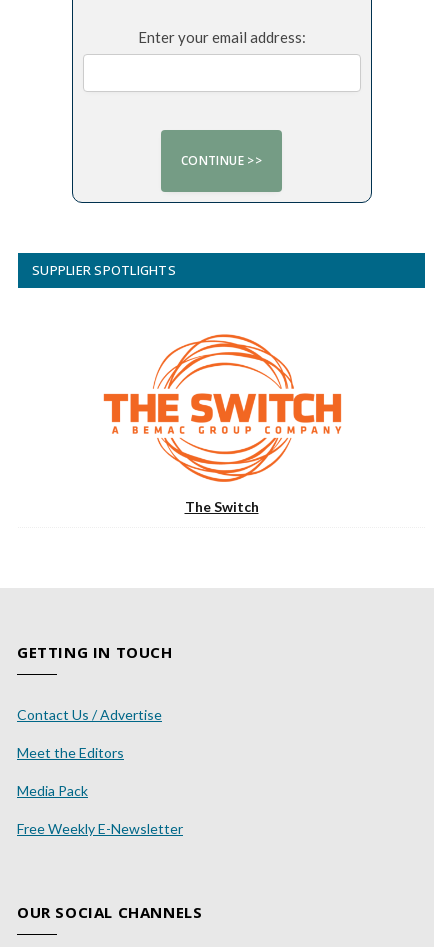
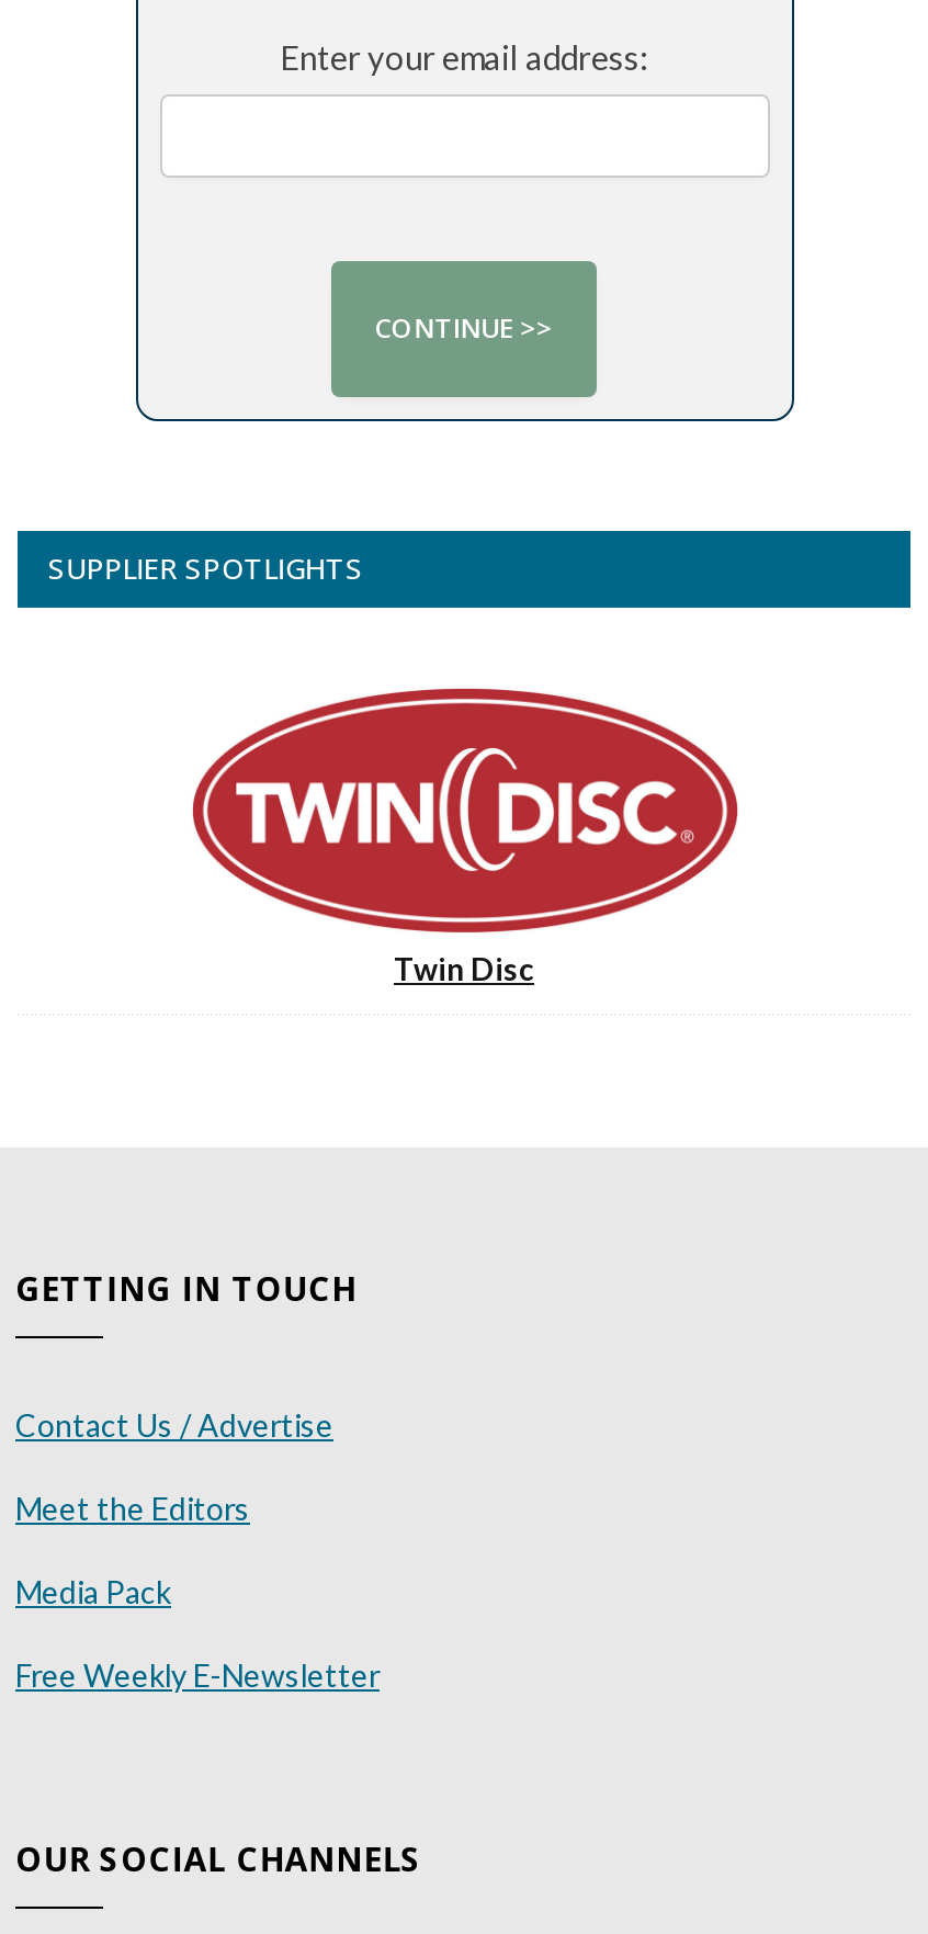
[103,325,342,515] [image] | The Switch -> [191,687,739,987] [image] | Twin Disc

